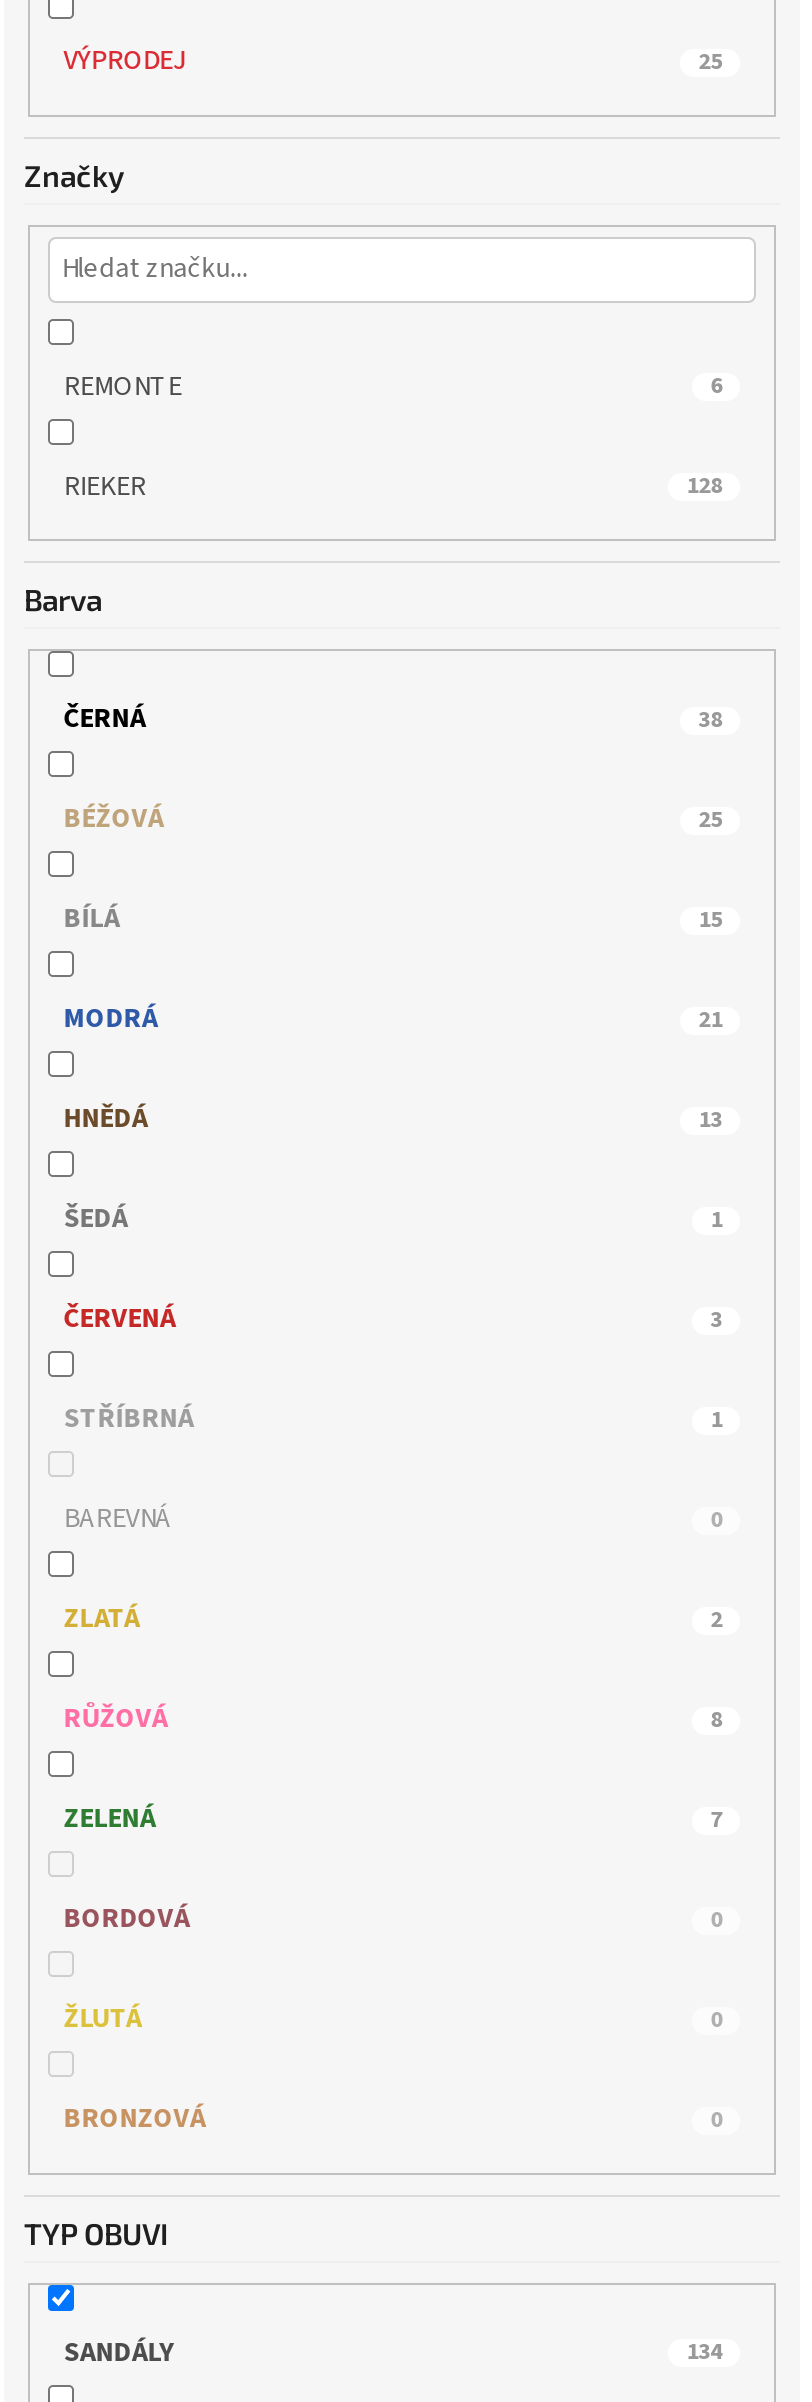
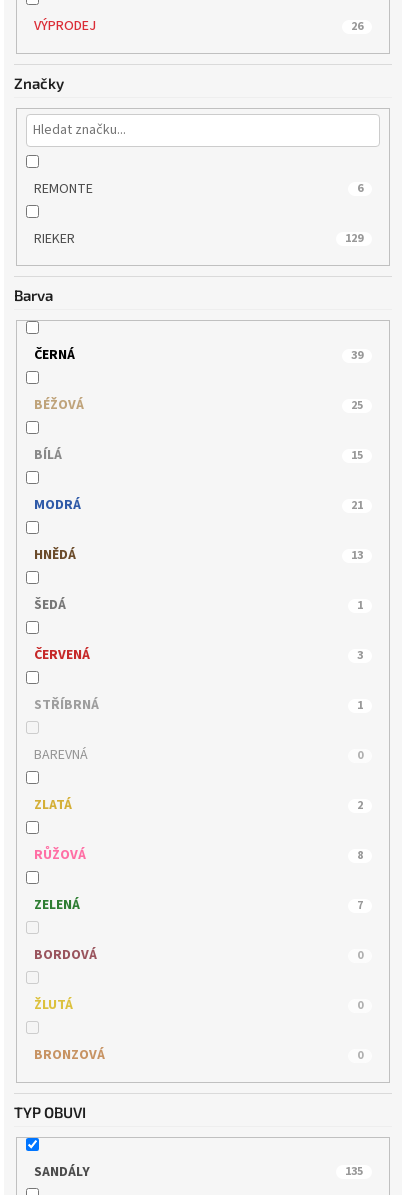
[698,45,722,79] 25 -> [351,18,363,35] 26
[686,469,722,503] 128 -> [345,230,363,247] 129
[698,702,722,736] 38 -> [351,347,363,364] 39
[686,2335,722,2369] 134 -> [345,1163,363,1180] 135

